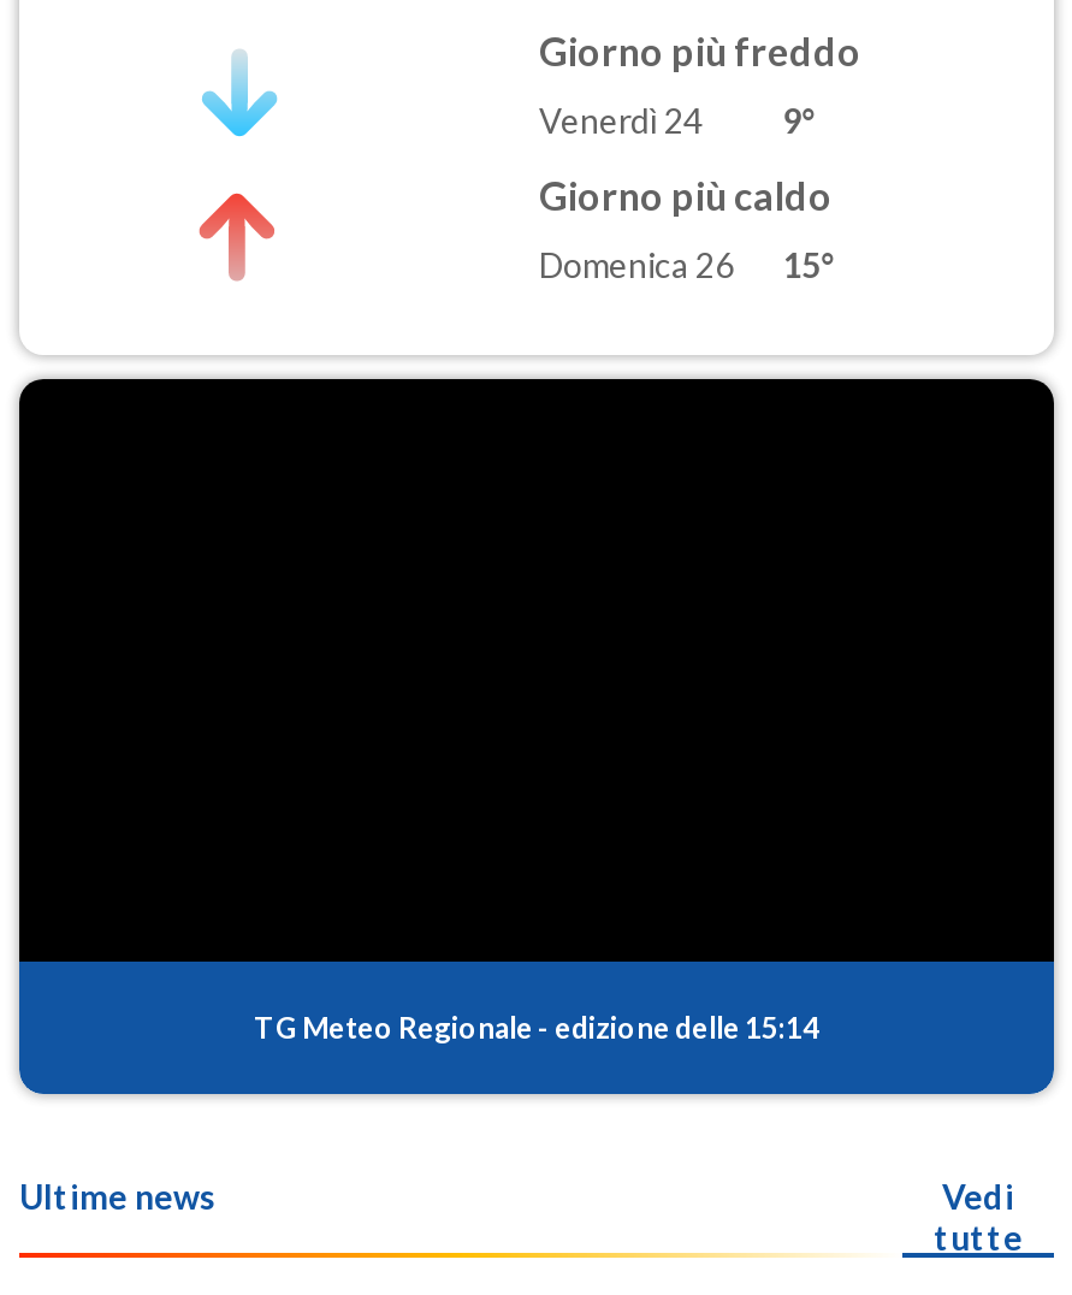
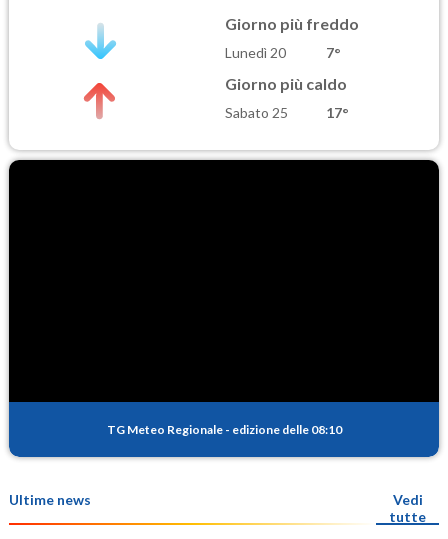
[539,100,818,141] Venerdì 24 | 9° -> [225,44,341,61] Lunedì 20 | 7°
[539,245,838,286] Domenica 26 | 15° -> [225,104,349,121] Sabato 25 | 17°
[254,1009,819,1045] TG Meteo Regionale - edizione delle 15:14 -> [106,421,341,436] TG Meteo Regionale - edizione delle 08:10

